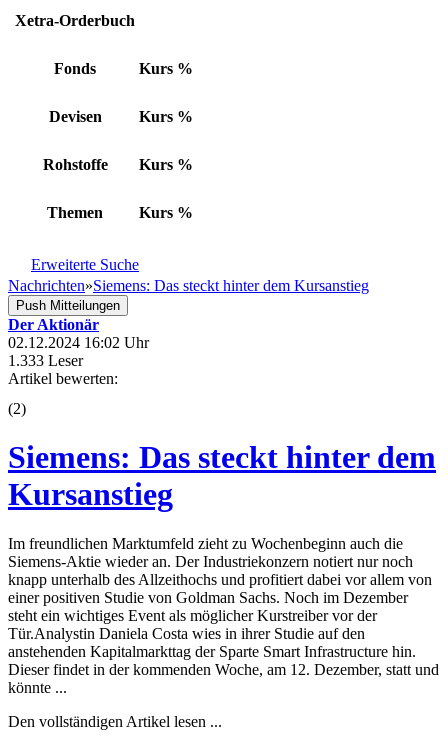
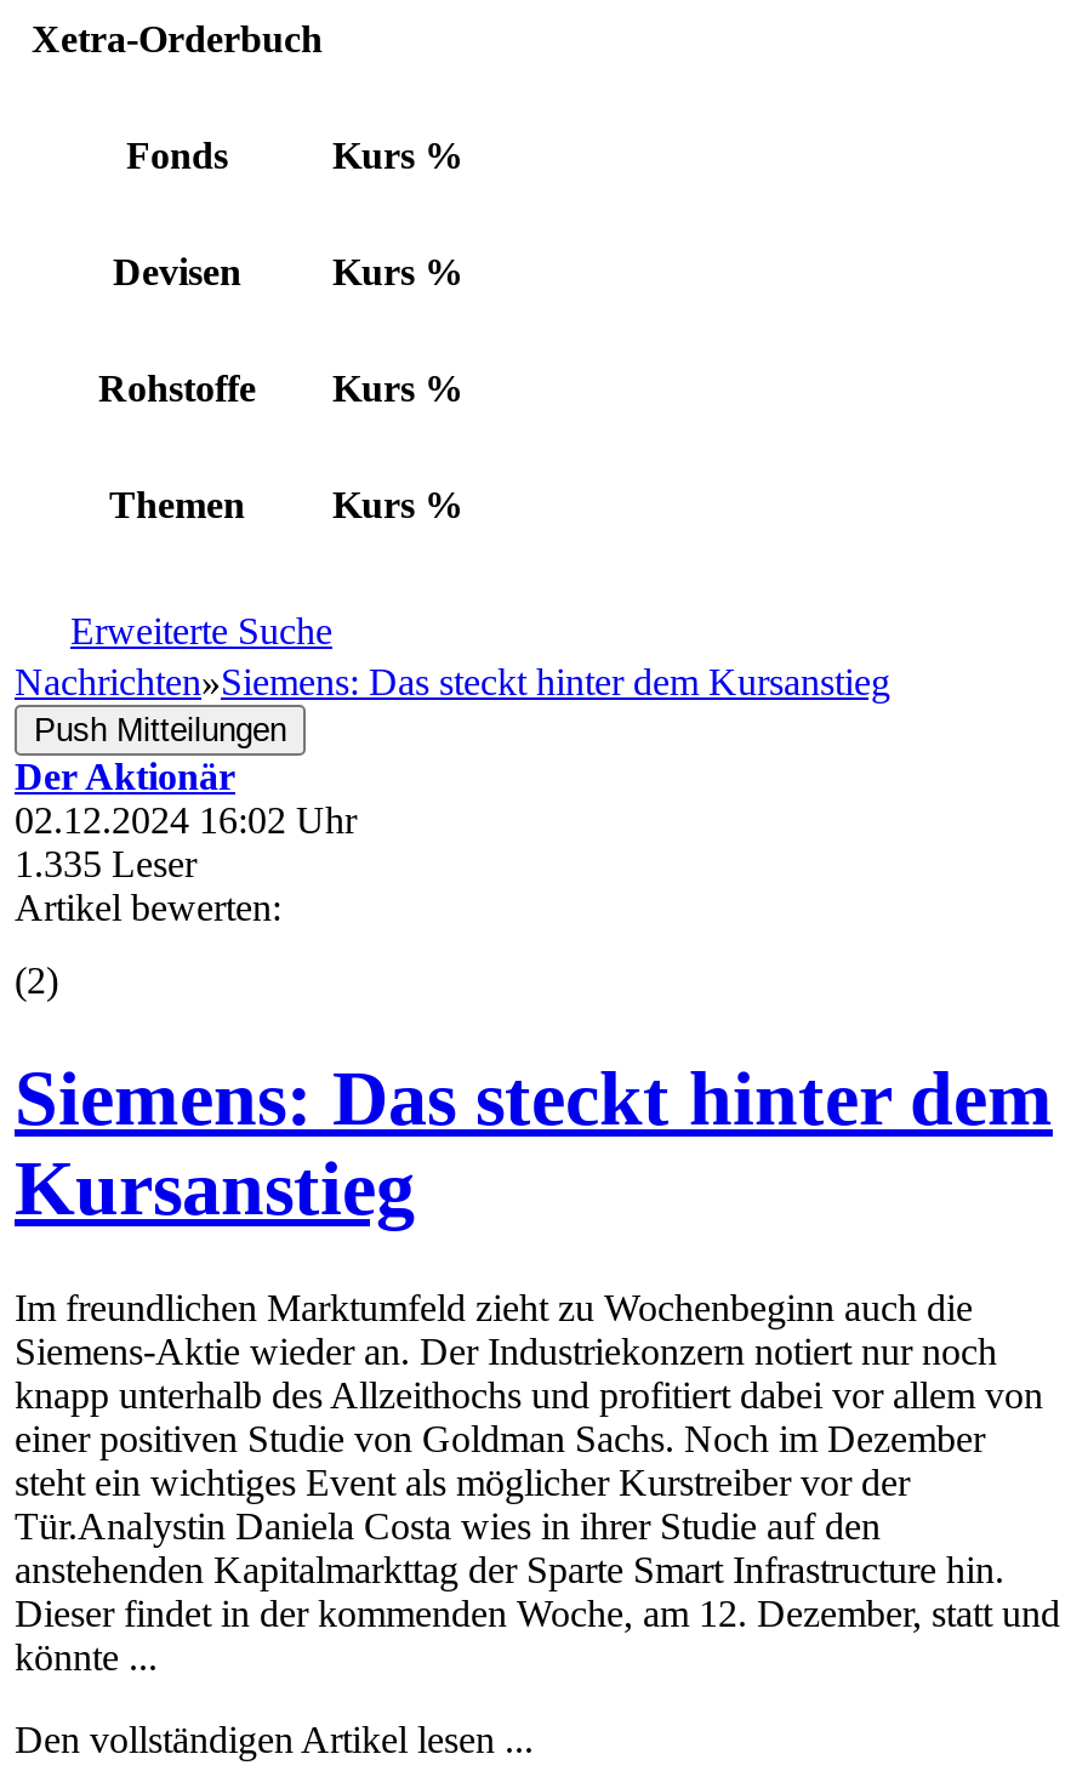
[8,352,83,369] 1.333 Leser -> [15,843,196,884] 1.335 Leser

